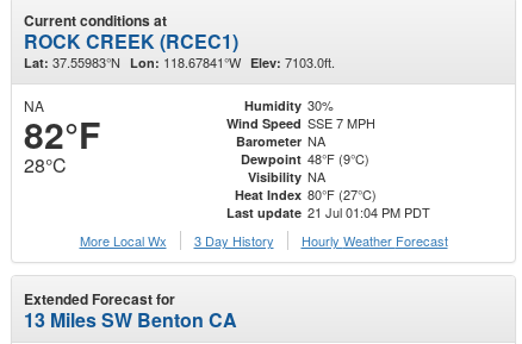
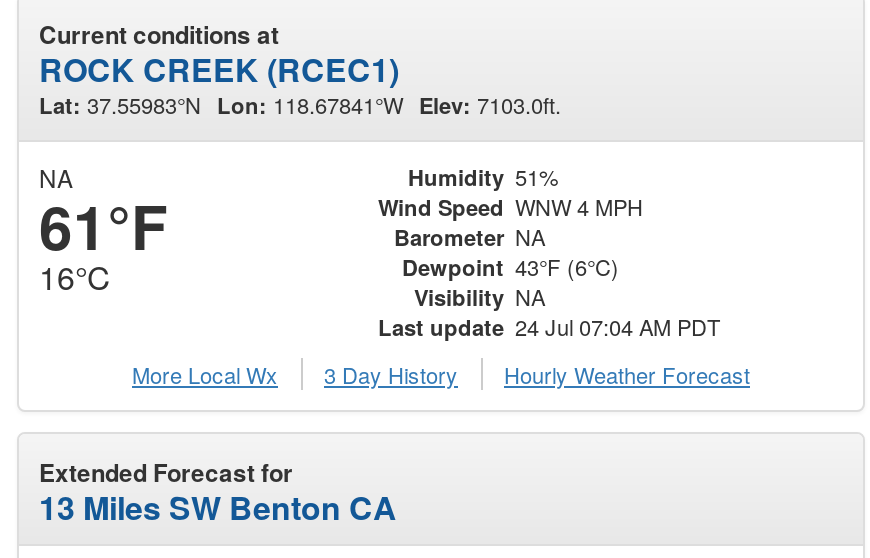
[226,95,375,132] Humidity 30% | Wind Speed SSE 7 MPH -> [378,160,643,222] Humidity 51% | Wind Speed WNW 4 MPH
[24,109,100,179] 82°F | 28°C -> [39,182,167,300] 61°F | 16°C
[240,149,369,168] Dewpoint 48°F (9°C) -> [402,250,619,282] Dewpoint 43°F (6°C)
[226,185,430,222] Heat Index 80°F (27°C) | Last update 21 Jul 01:04 PM PDT -> [378,310,721,342] Last update 24 Jul 07:04 AM PDT

